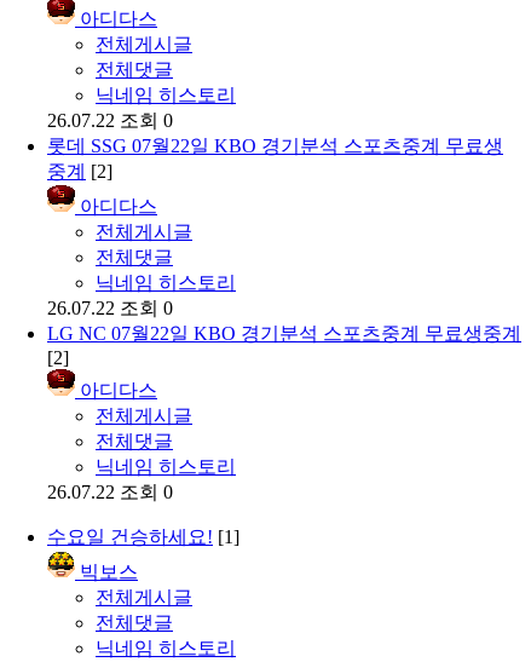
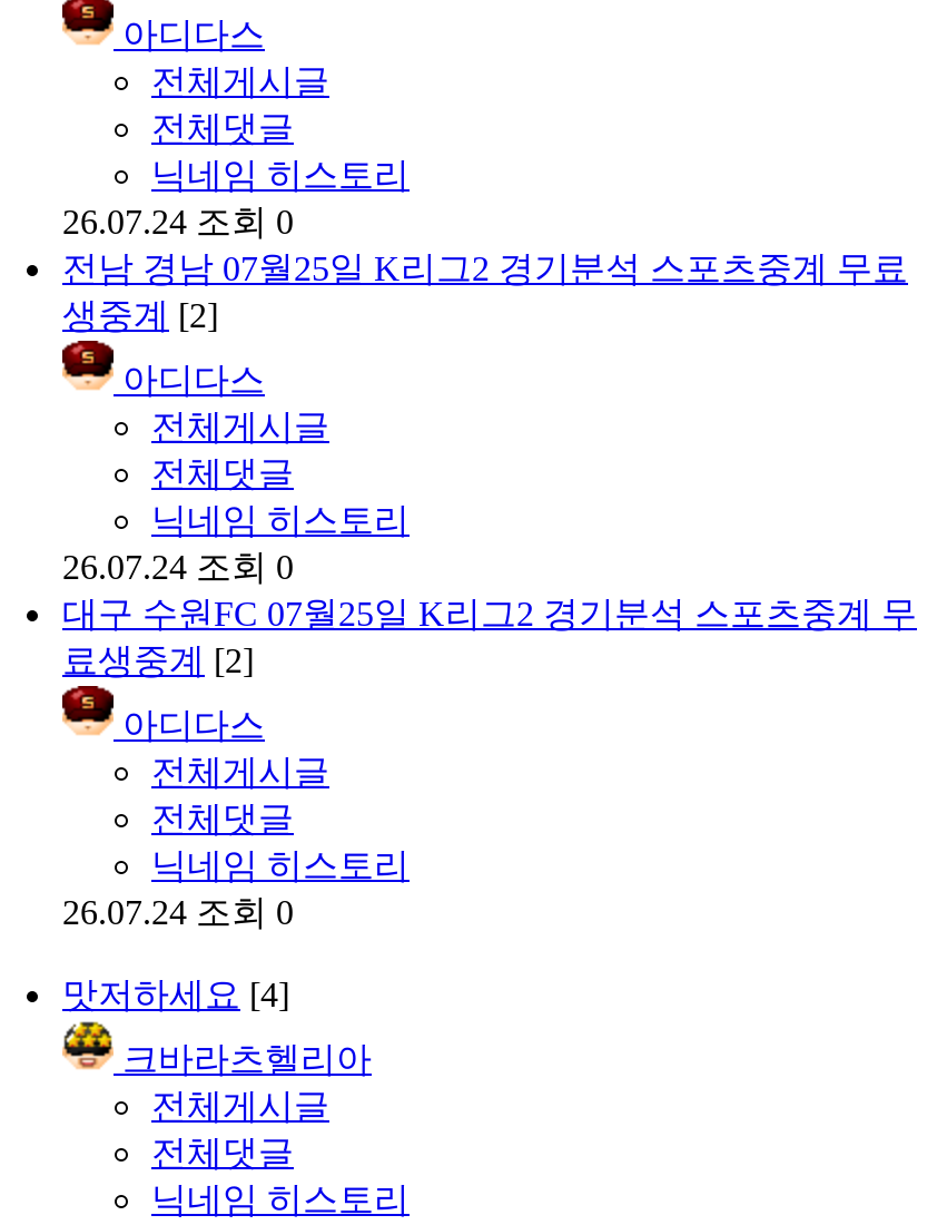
[47,111,503,182] 26.07.22 조회 0 | 롯데 SSG 07월22일 KBO 경기분석 스포츠중계 무료생 | 중계 [2] -> [62,204,908,335] 26.07.24 조회 0 | 전남 경남 07월25일 K리그2 경기분석 스포츠중계 무료 | 생중계 [2]
[47,298,521,368] 26.07.22 조회 0 | LG NC 07월22일 KBO 경기분석 스포츠중계 무료생중계 | [2] -> [62,549,917,680] 26.07.24 조회 0 | 대구 수원FC 07월25일 K리그2 경기분석 스포츠중계 무 | 료생중계 [2]
[47,482,173,503] 26.07.22 조회 0 -> [62,894,294,932] 26.07.24 조회 0
[47,527,239,548] 수요일 건승하세요! [1] -> [62,976,289,1014] 맛저하세요 [4]
[75,562,138,583] 빅보스 -> [114,1041,372,1079] 크바라츠헬리아

